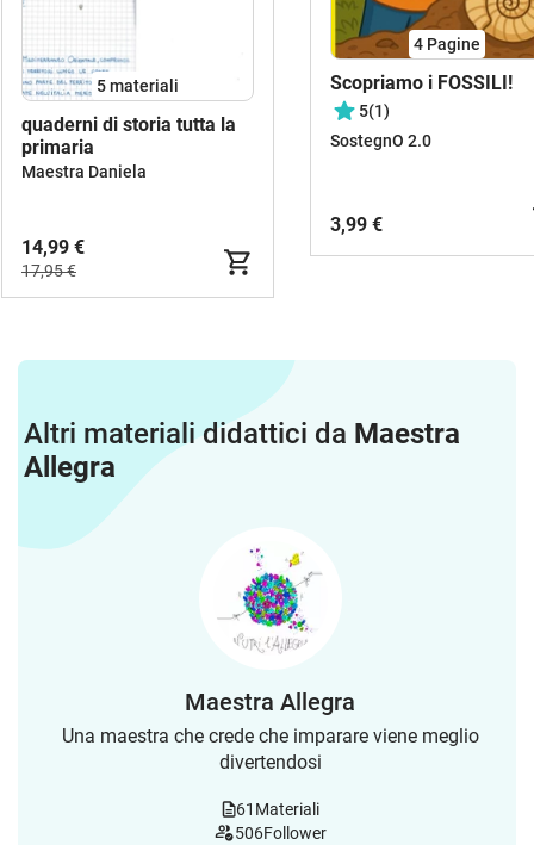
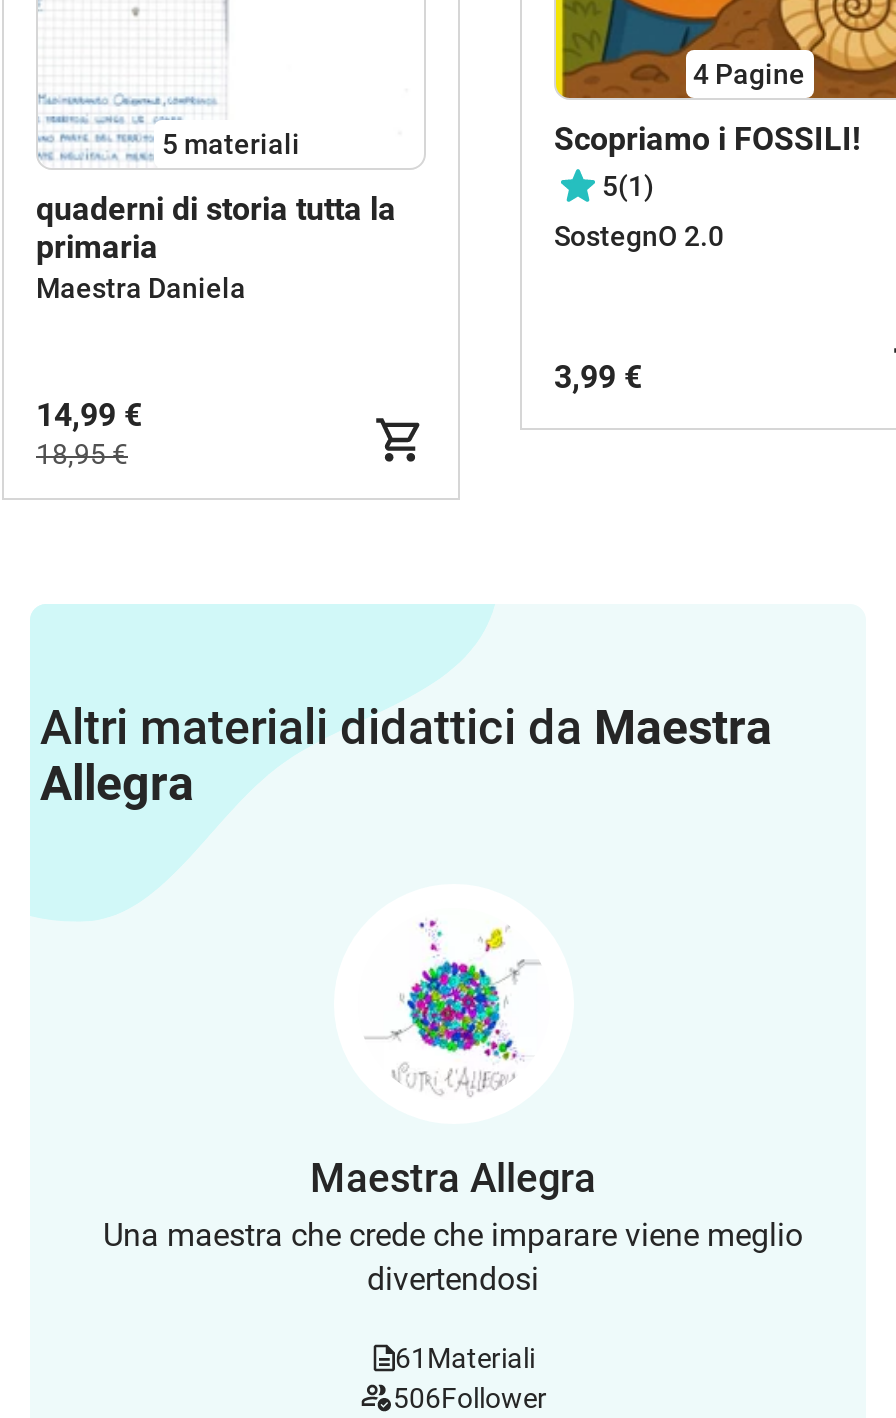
[21,261,76,280] 17,95 € -> [36,438,128,470] 18,95 €

